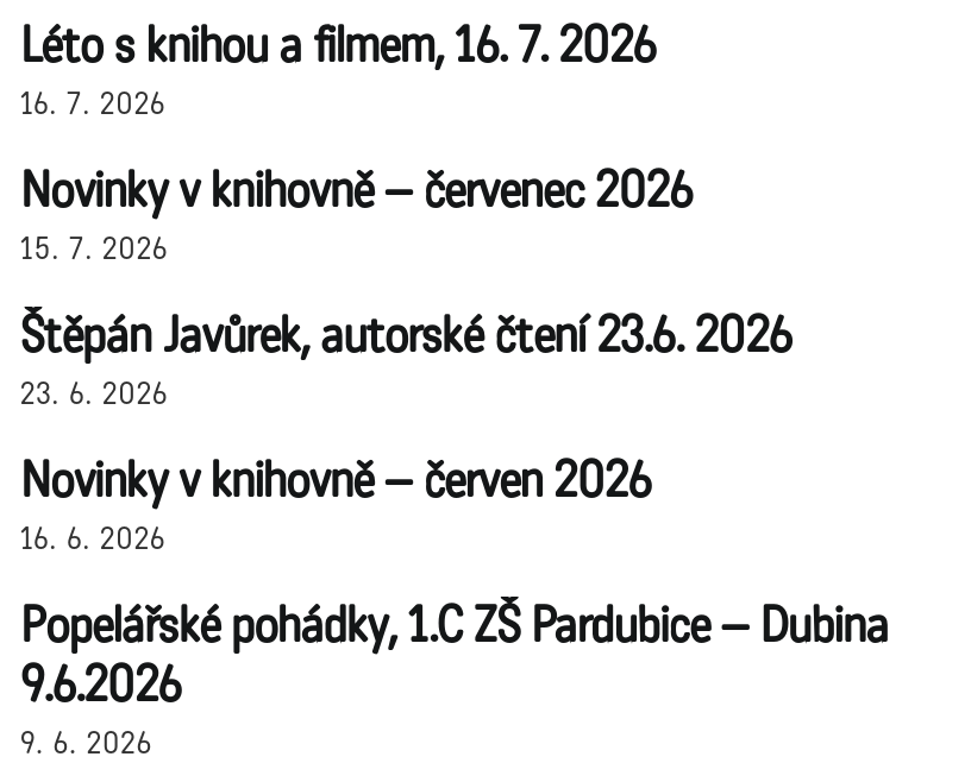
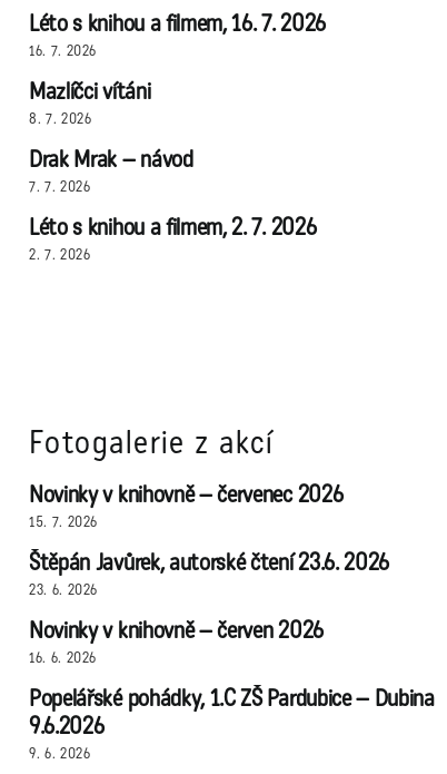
none -> [29,78,316,264] Mazlíčci vítáni | 8. 7. 2026 | Drak Mrak – návod | 7. 7. 2026 | Léto s knihou a filmem, 2. 7. 2026 | 2. 7. 2026
none -> [29,424,274,463] Fotogalerie z akcí

